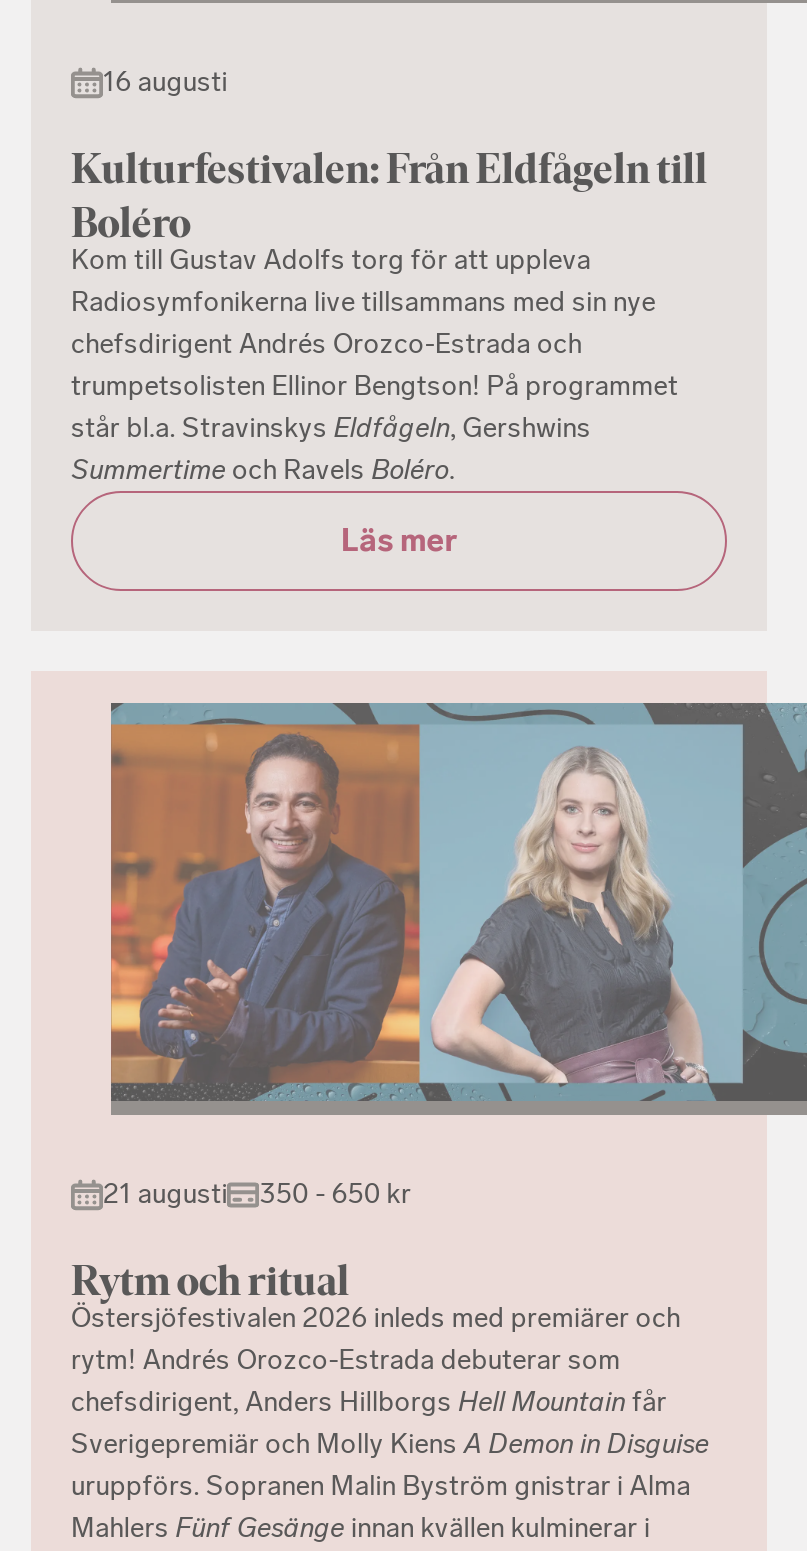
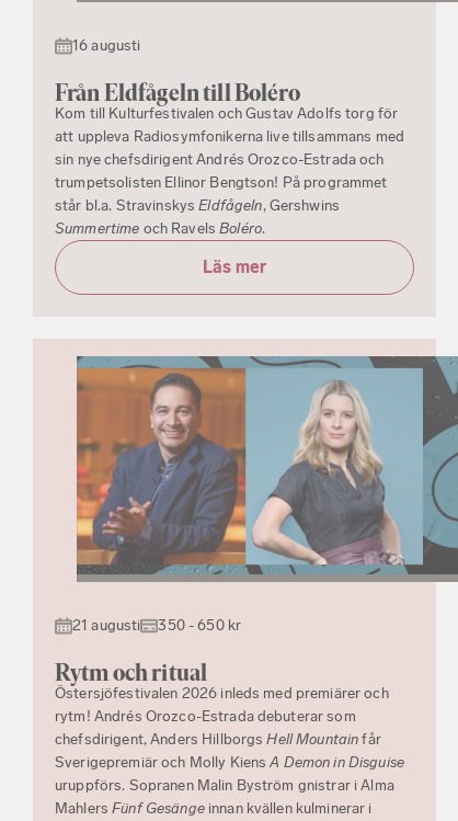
[71,143,707,361] Kulturfestivalen: Från Eldfågeln till | Boléro | Kom till Gustav Adolfs torg för att uppleva | Radiosymfonikerna live tillsammans med sin nye | chefsdirigent Andrés Orozco-Estrada och -> [55,79,404,169] Från Eldfågeln till Boléro | Kom till Kulturfestivalen och Gustav Adolfs torg för | att uppleva Radiosymfonikerna live tillsammans med | sin nye chefsdirigent Andrés Orozco-Estrada och

